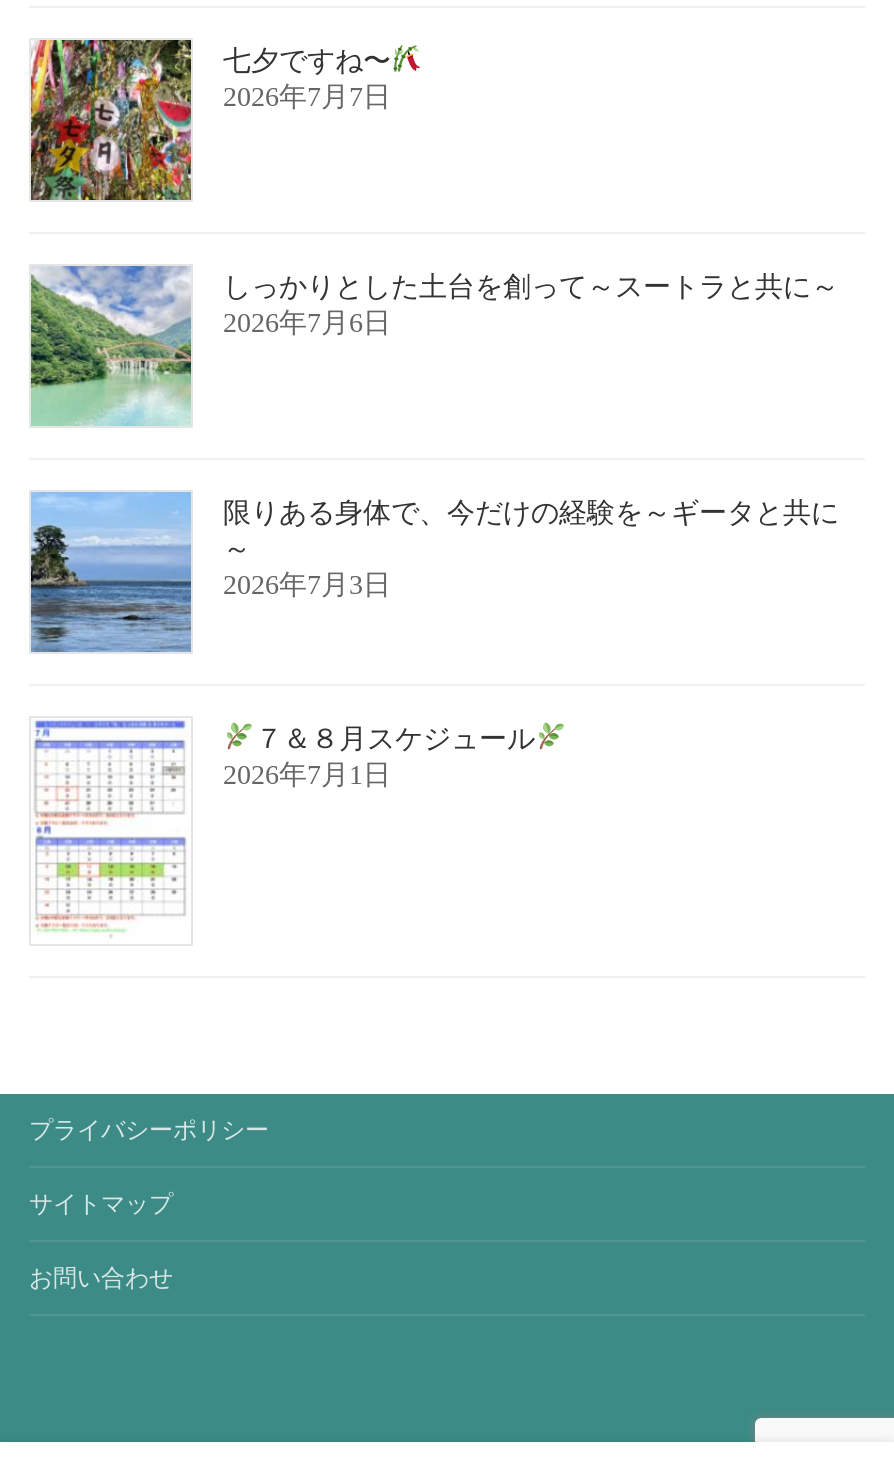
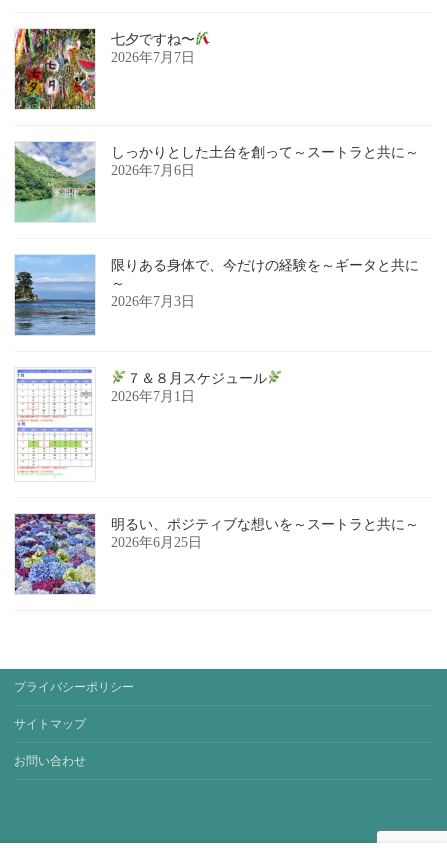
none -> [14,513,419,595] [image] | 明るい、ポジティブな想いを～スートラと共に～ | 2026年6月25日

